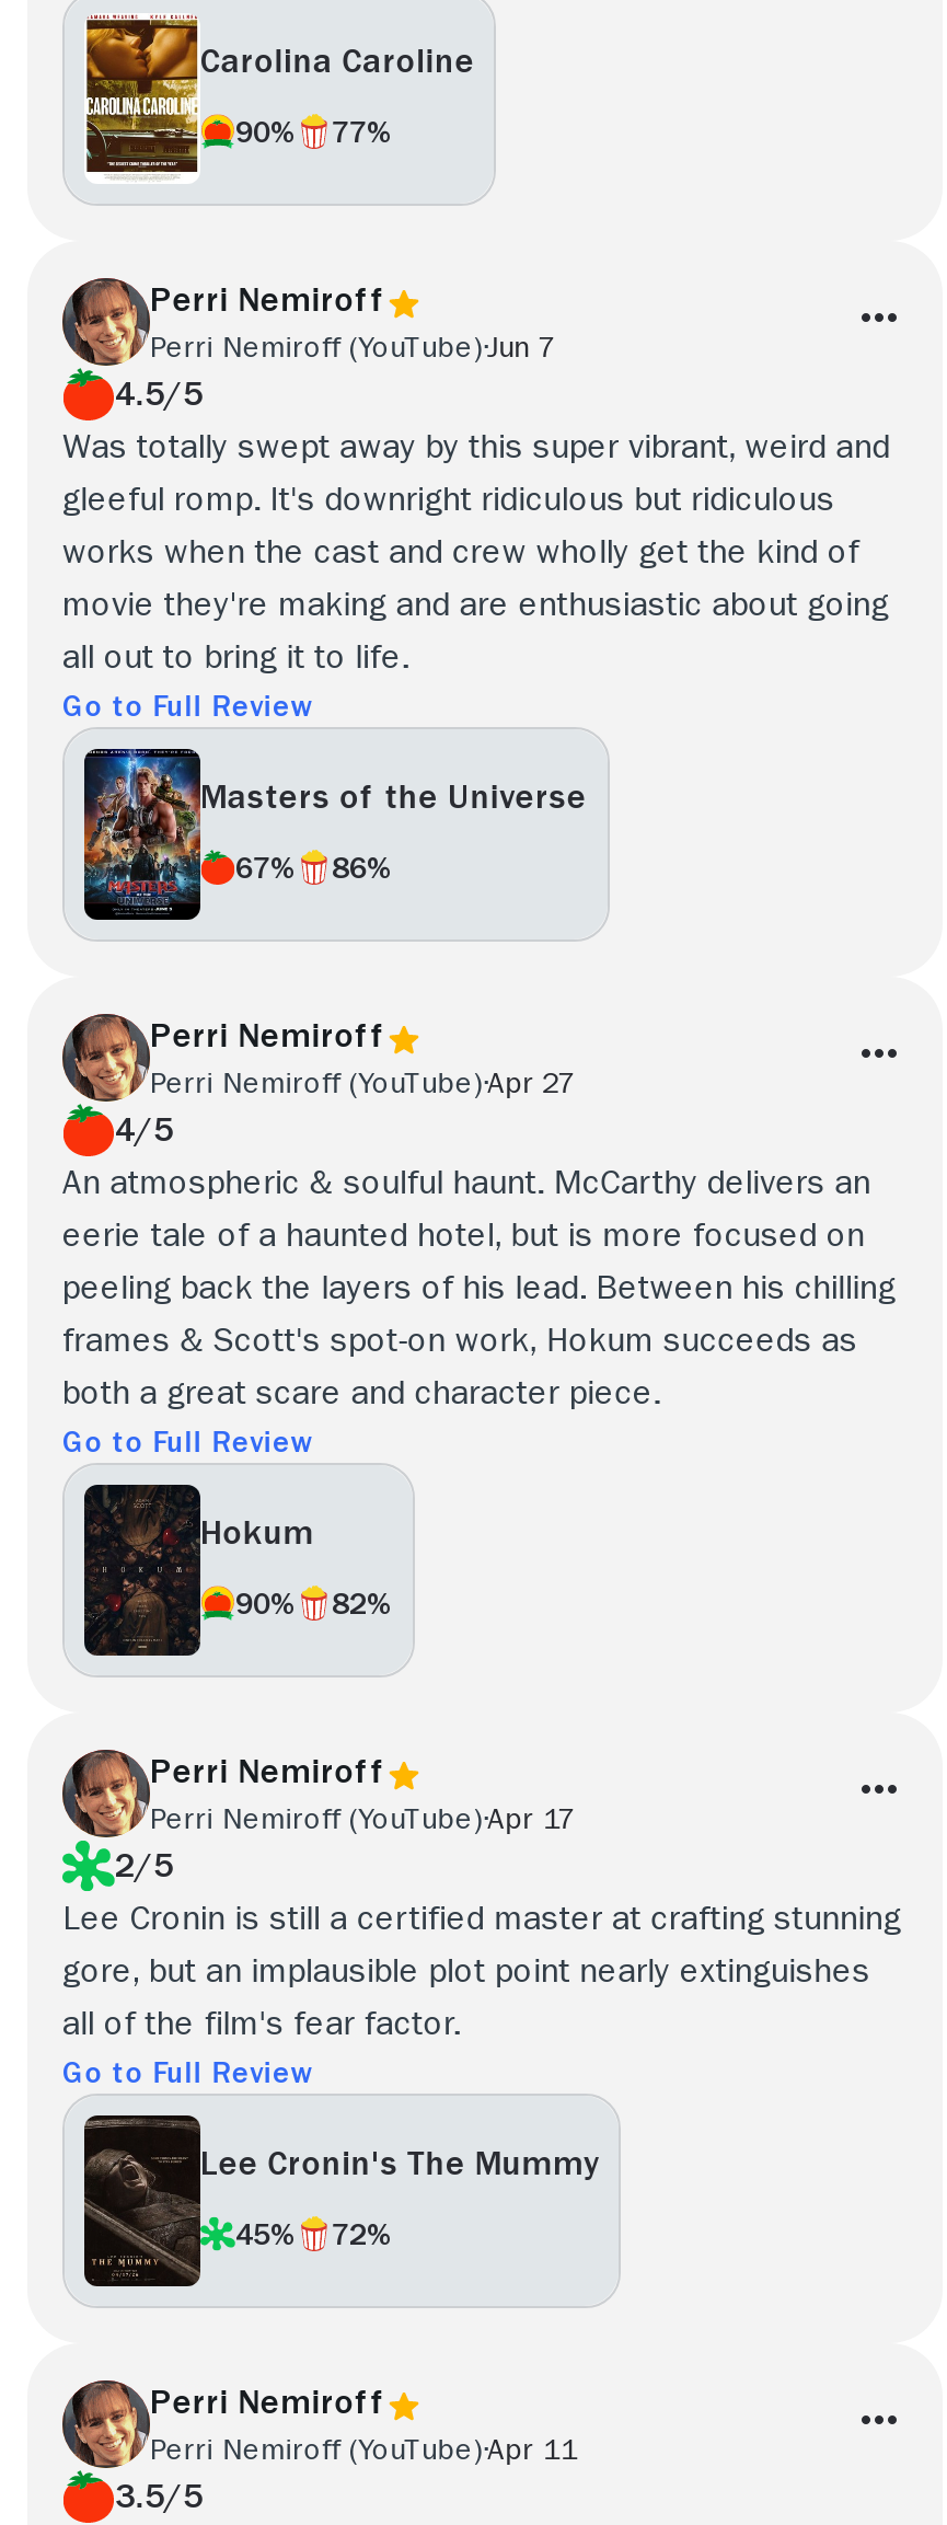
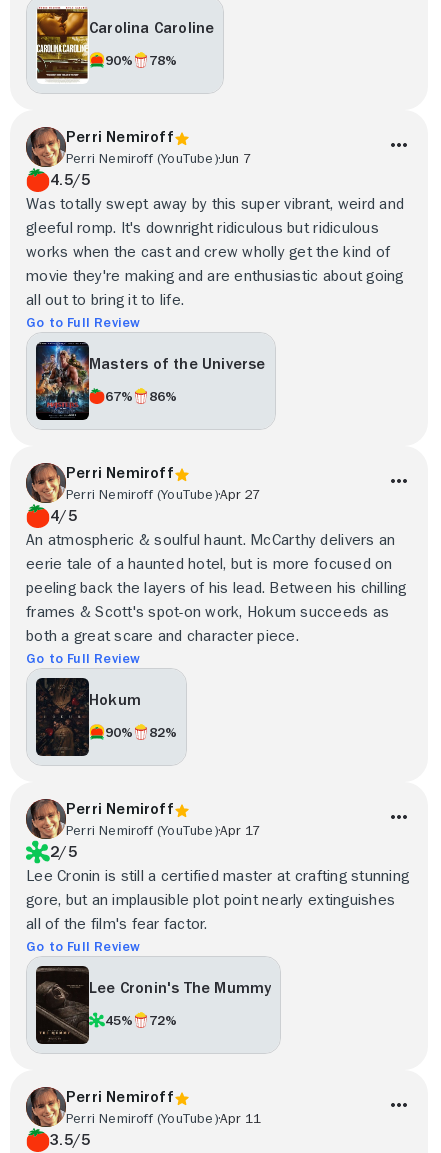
[235,116,393,147] 90% 77% -> [105,53,177,67] 90% 78%

